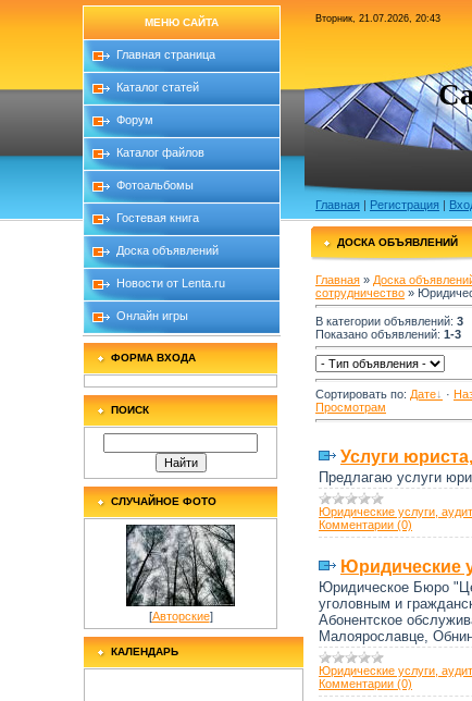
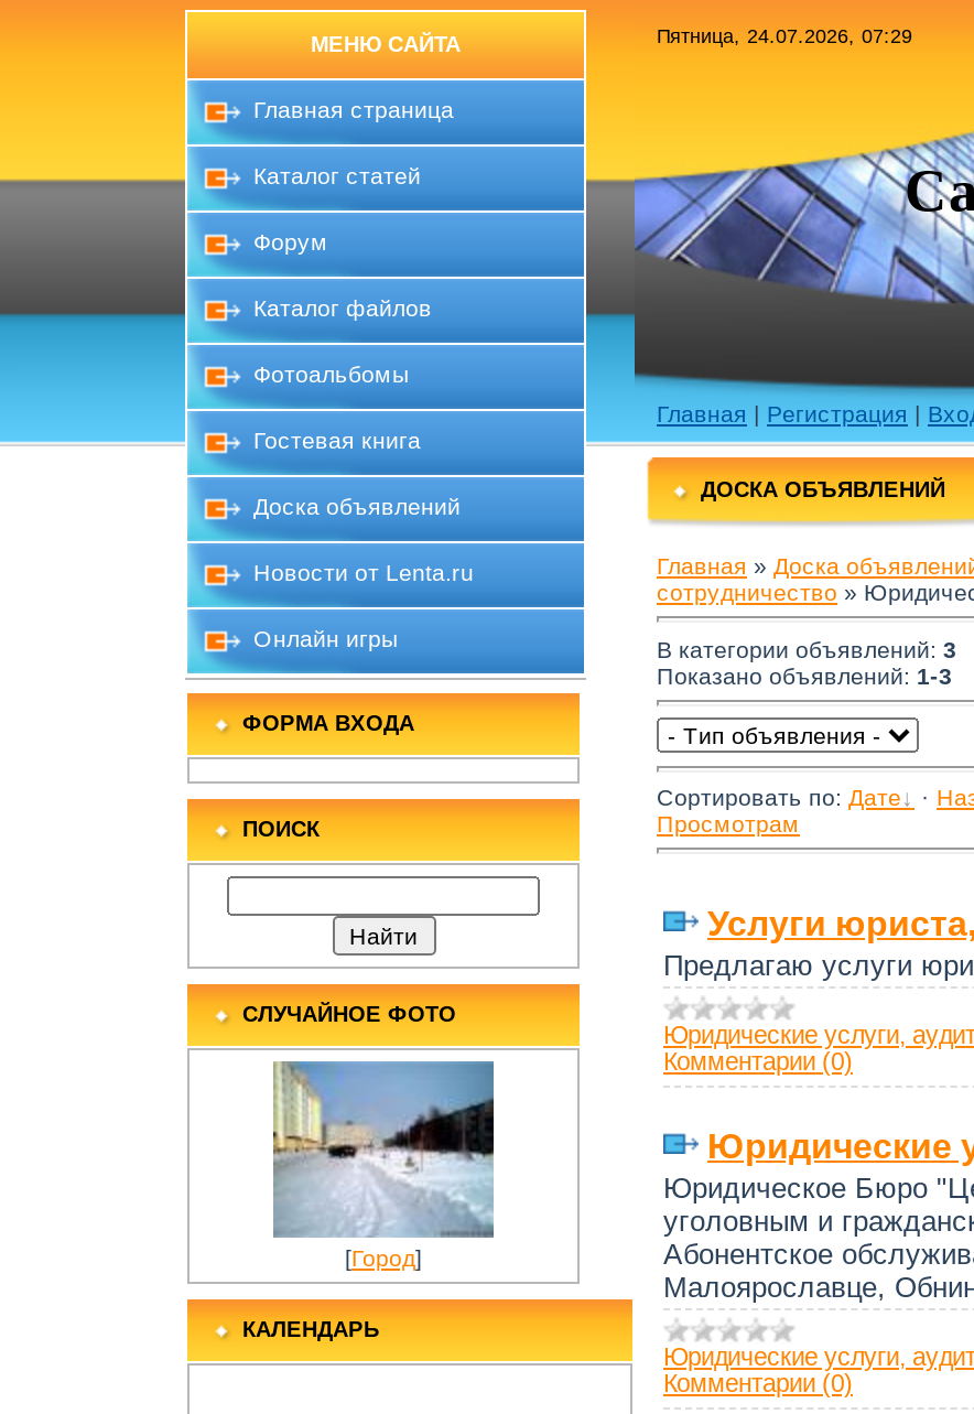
[315,13,440,24] Вторник, 21.07.2026, 20:43 -> [657,25,912,47] Пятница, 24.07.2026, 07:29
[125,524,236,623] [image] | [Авторские] -> [271,1059,496,1271] [image] | [Город]

